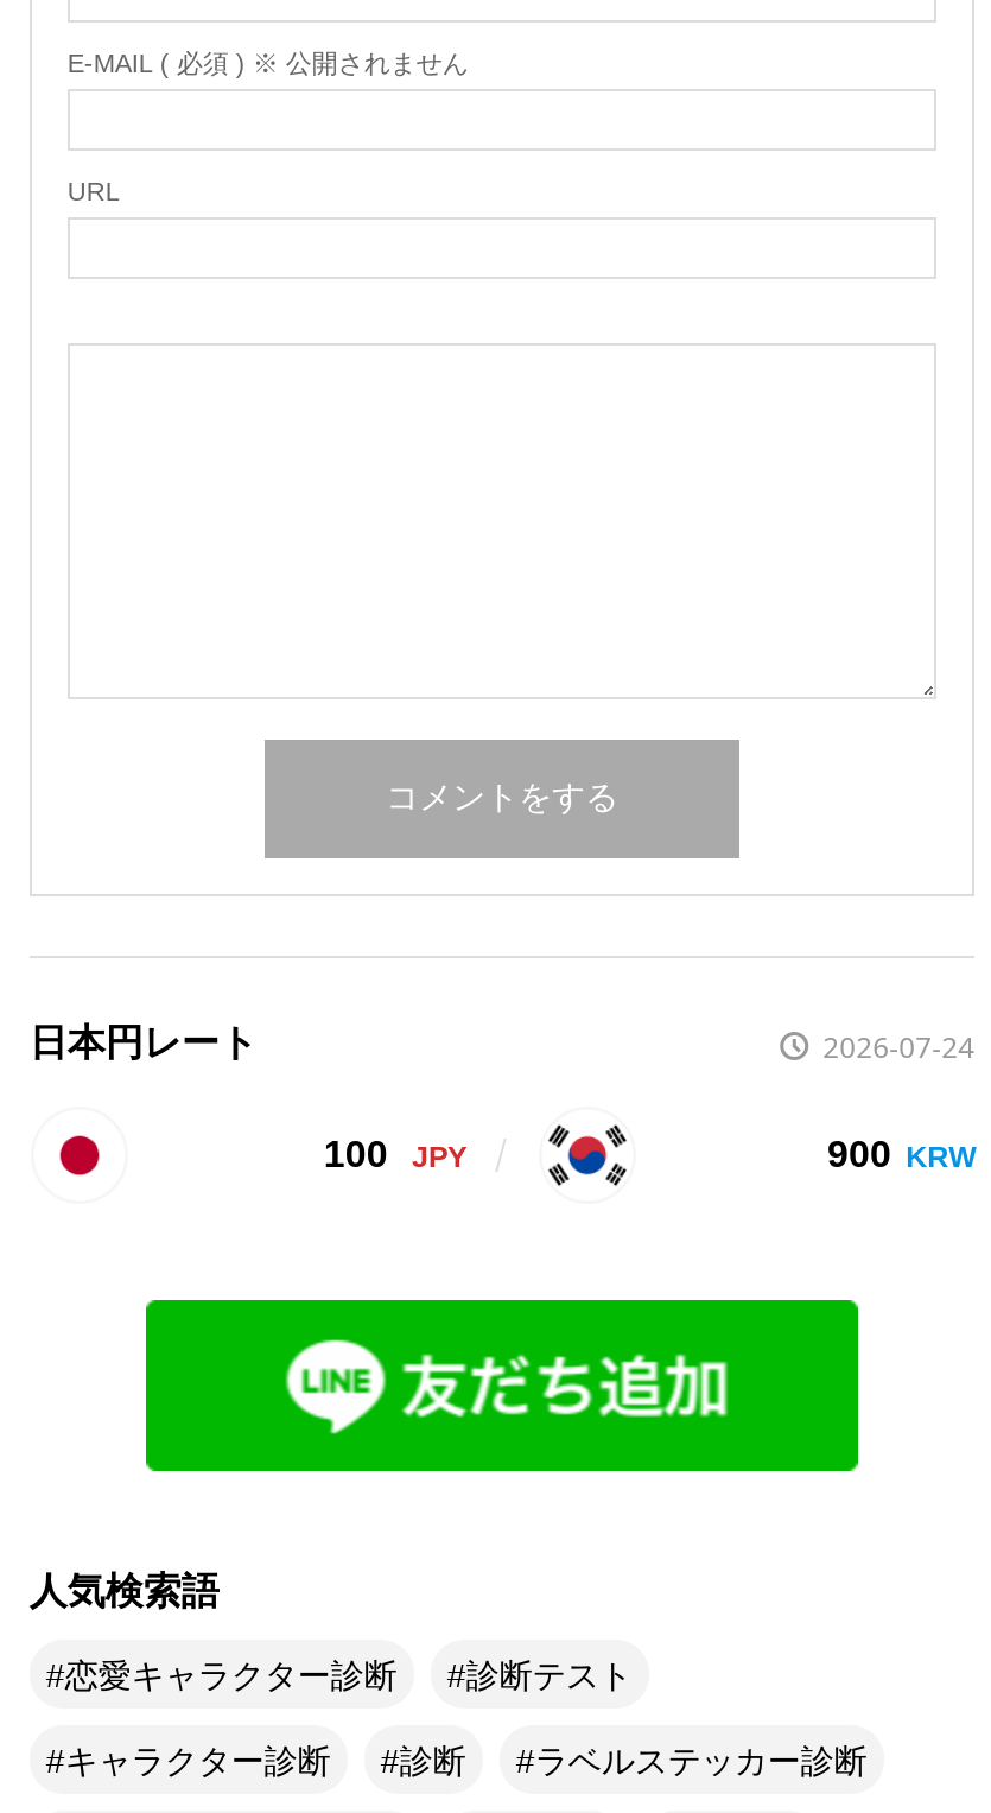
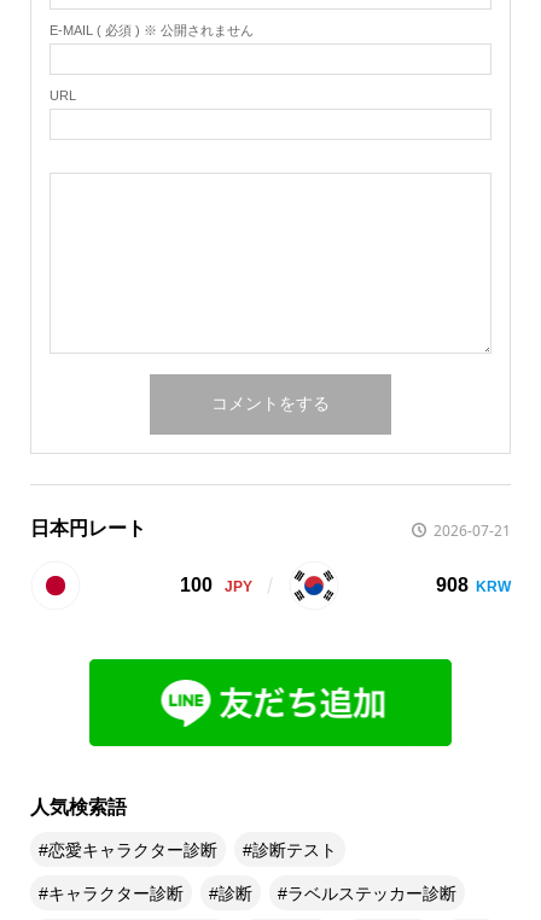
[823,1027,975,1067] 2026-07-24 -> [434,520,511,541] 2026-07-21
[827,1135,891,1175] 900 -> [436,575,469,596] 908

